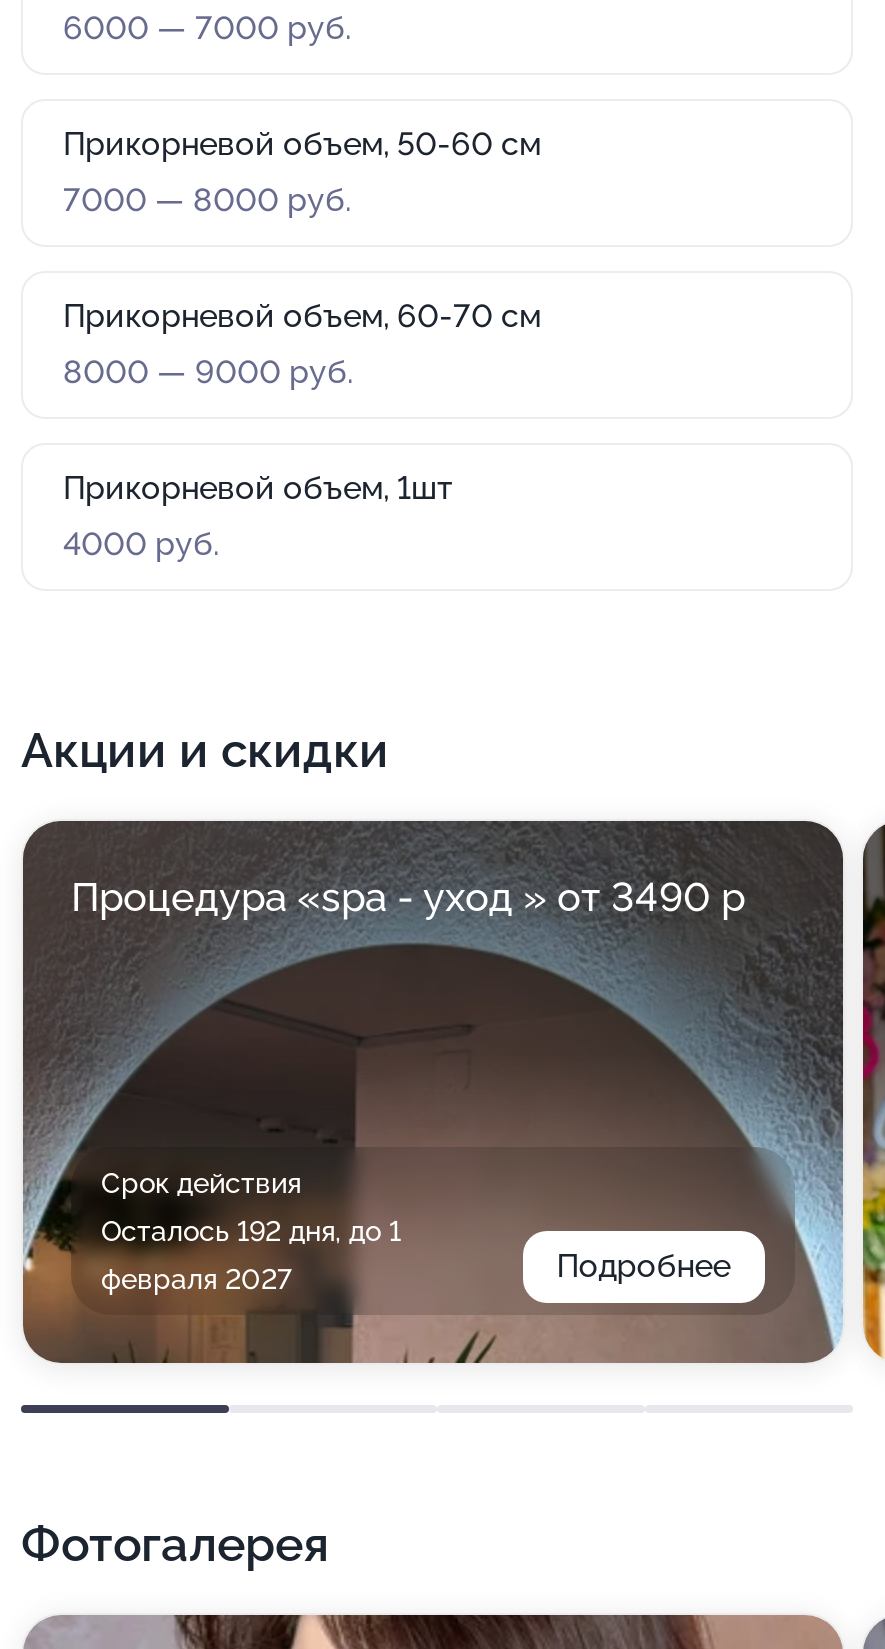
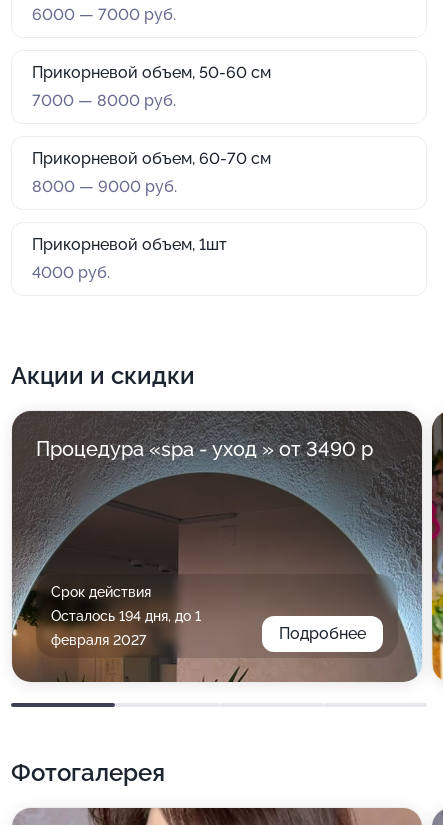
[101,1215,401,1247] Осталось 192 дня, до 1 -> [51,608,201,624] Осталось 194 дня, до 1

